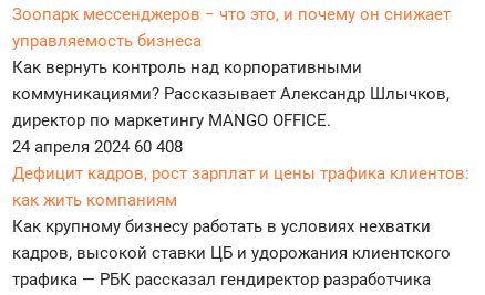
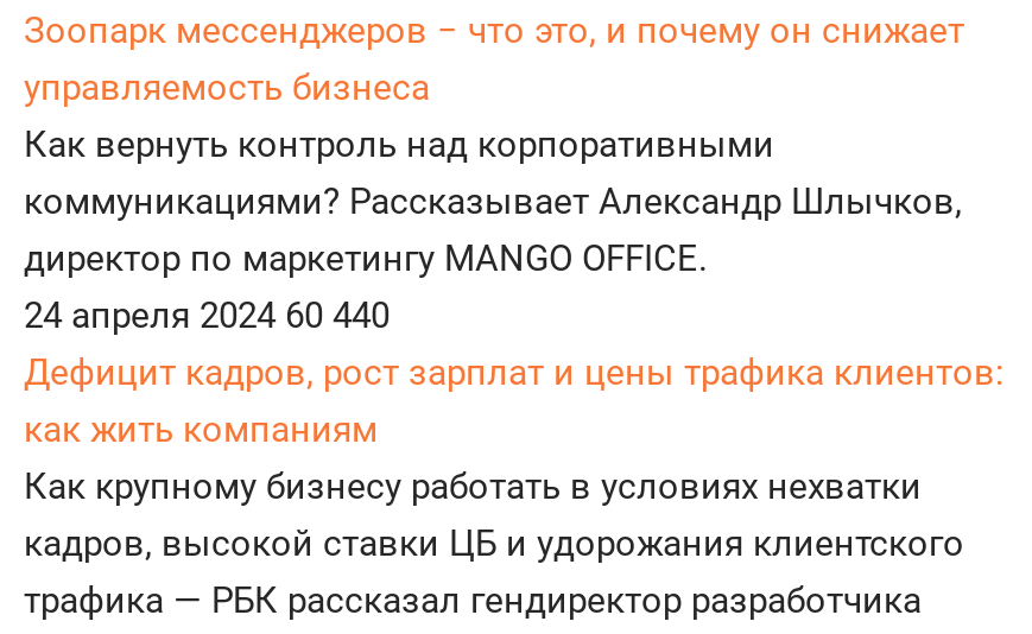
[12,137,183,157] 24 апреля 2024 60 408 -> [24,295,390,338] 24 апреля 2024 60 440

